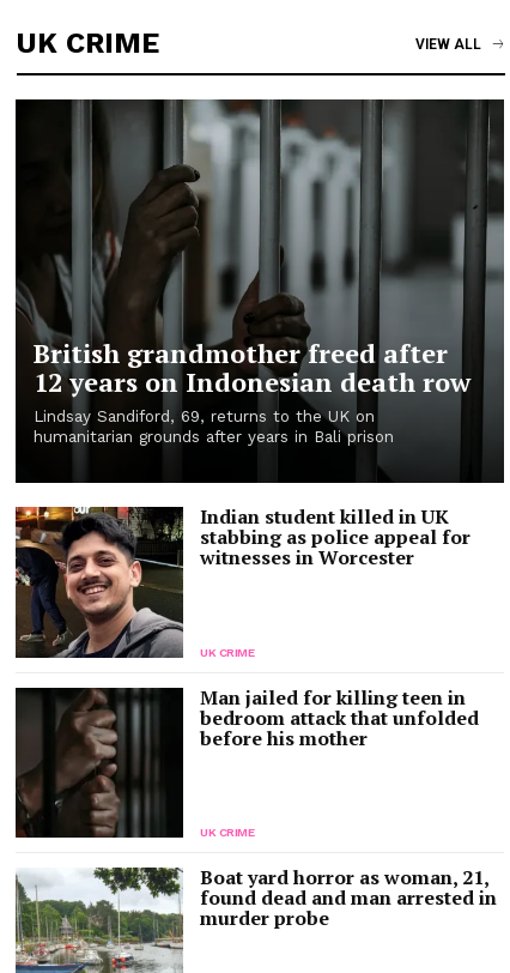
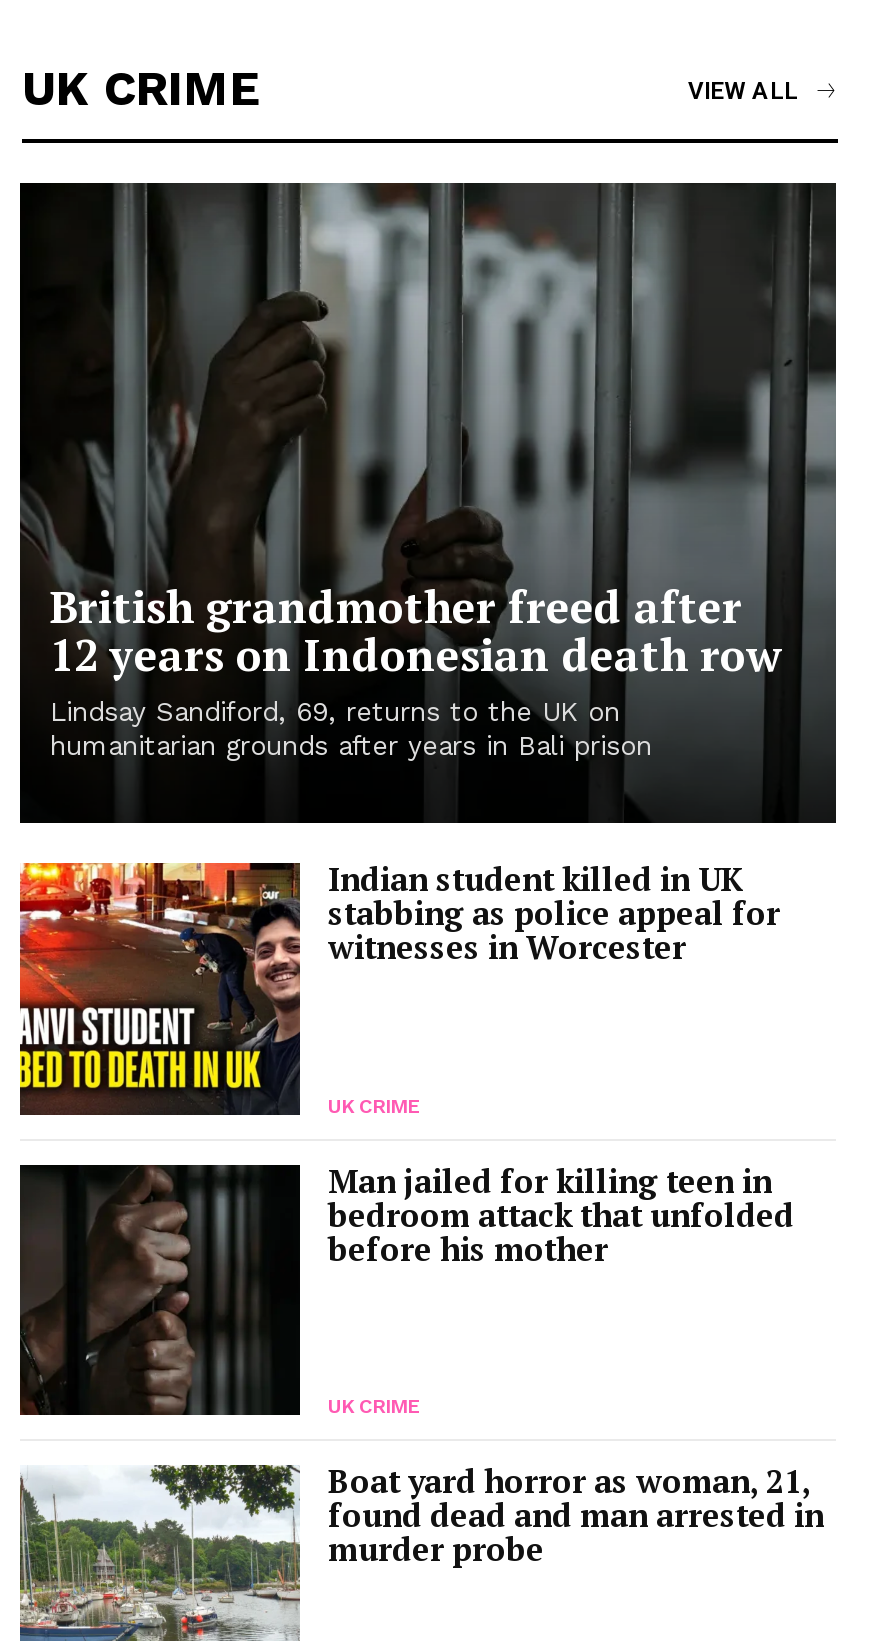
[14,506,184,658] [image] -> [18,861,302,1115] [image]

